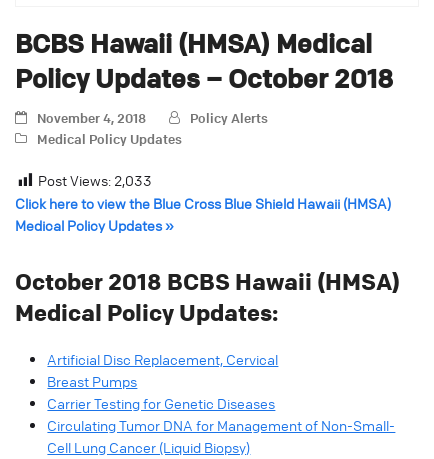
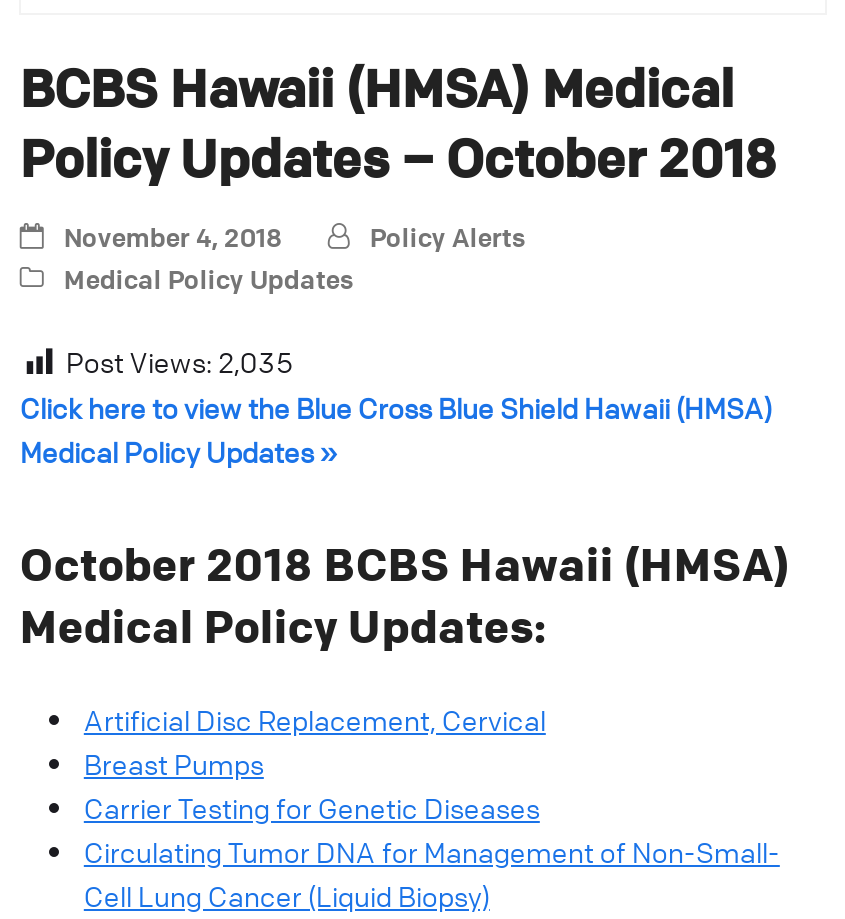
[38,171,152,189] Post Views: 2,033 -> [66,343,294,379] Post Views: 2,035

